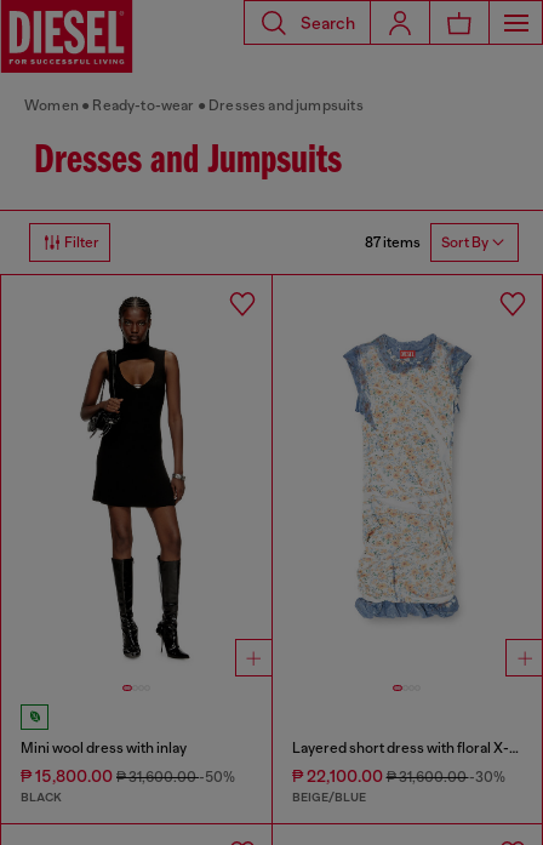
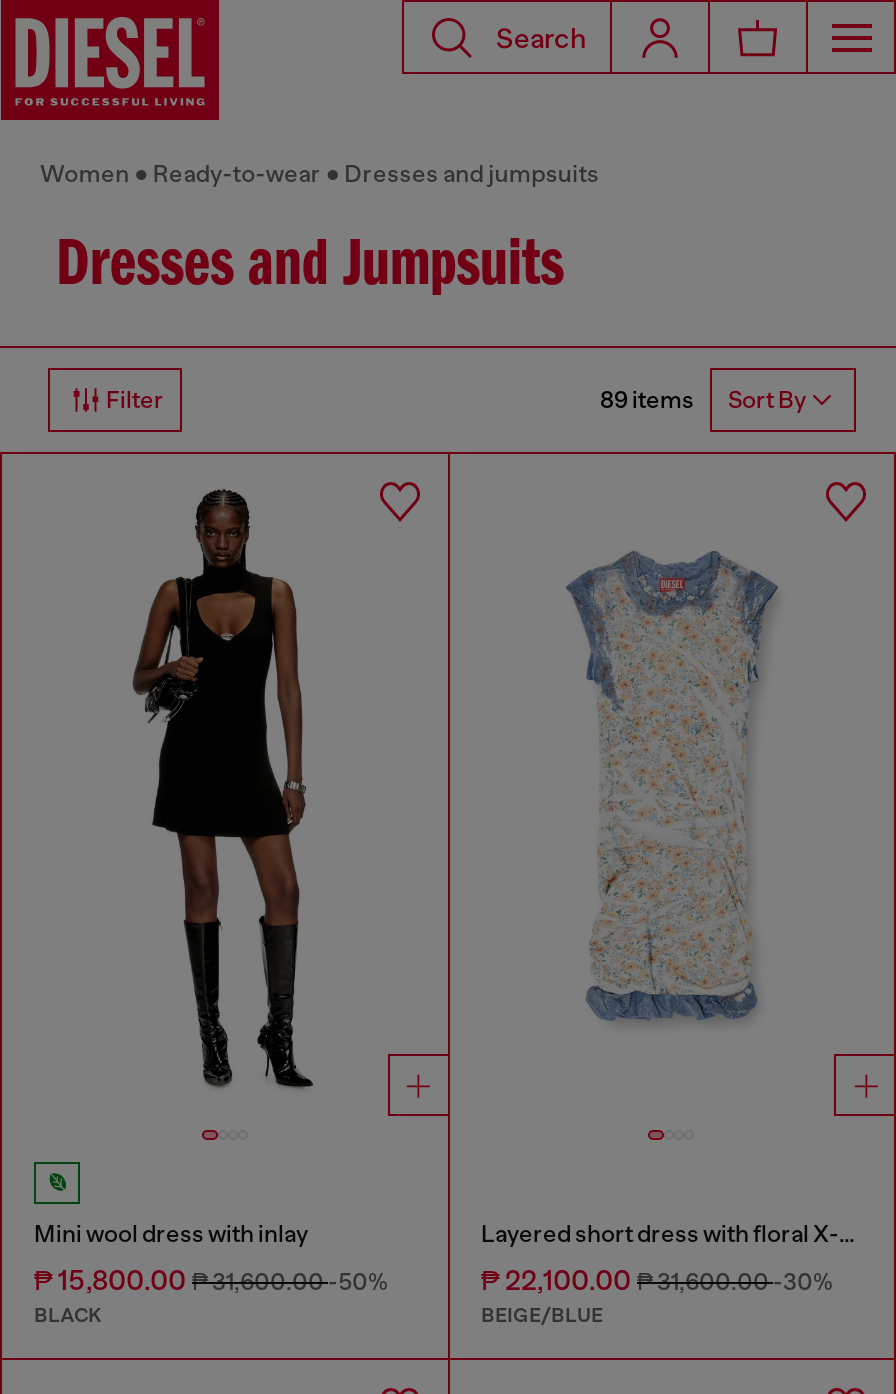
[365,233,488,251] 87 items Sort By -> [600,385,806,414] 89 items Sort By

